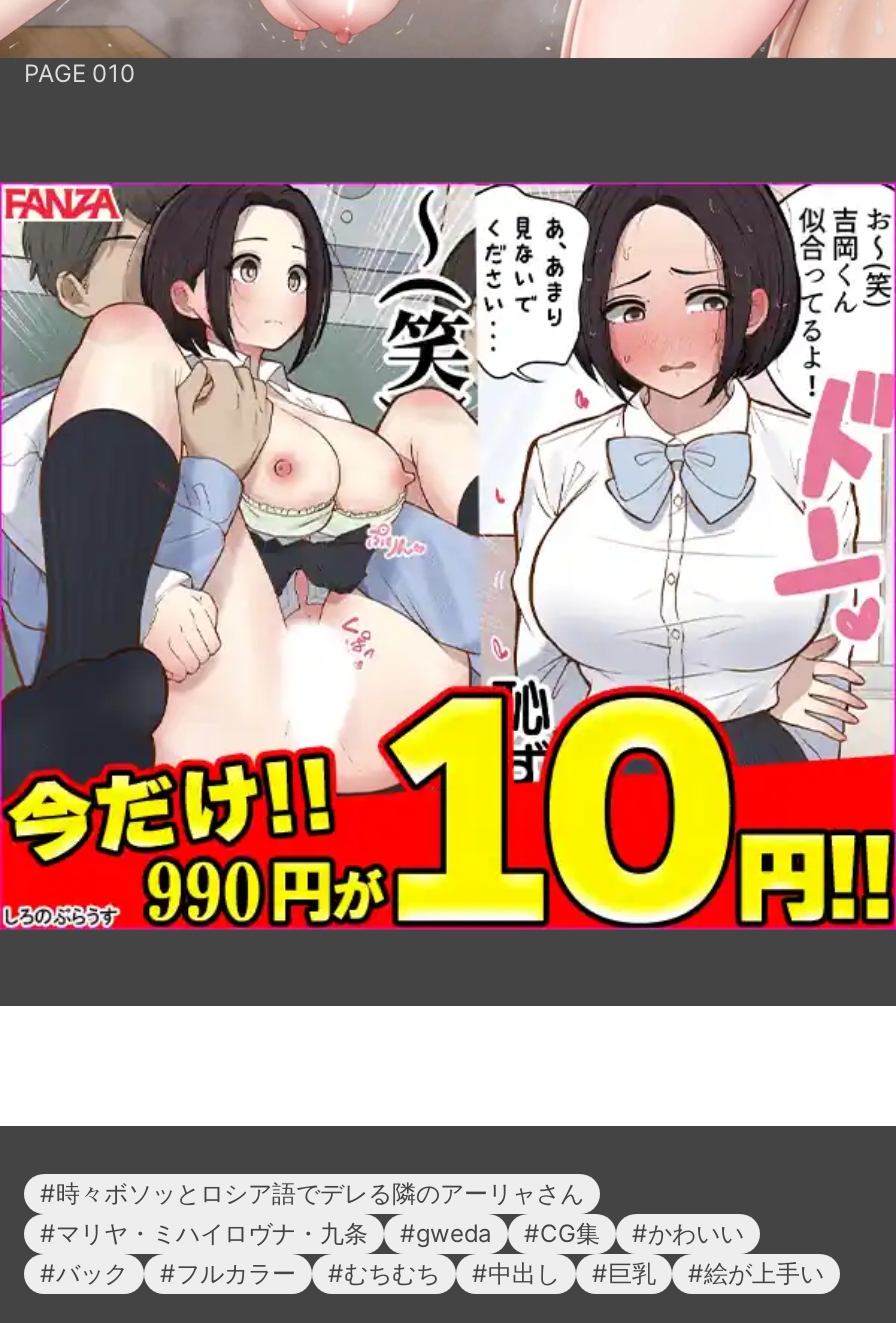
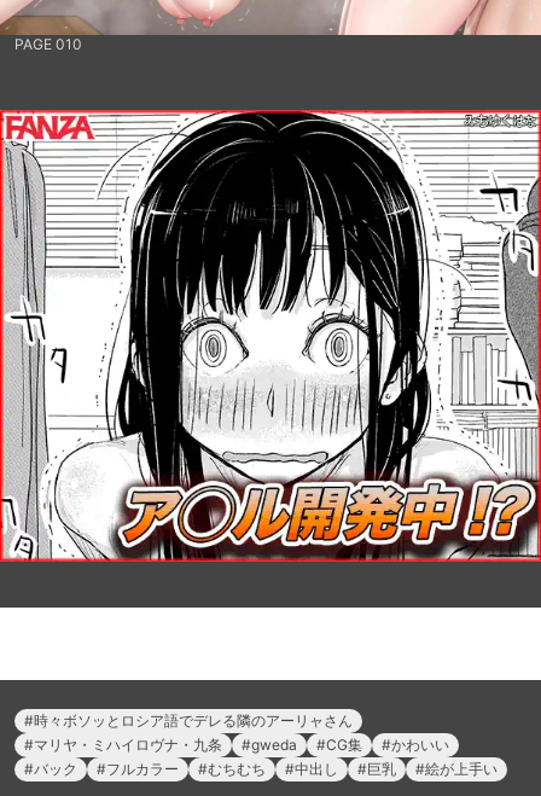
[6,180,890,930] [image] -> [4,109,537,562] [image]

